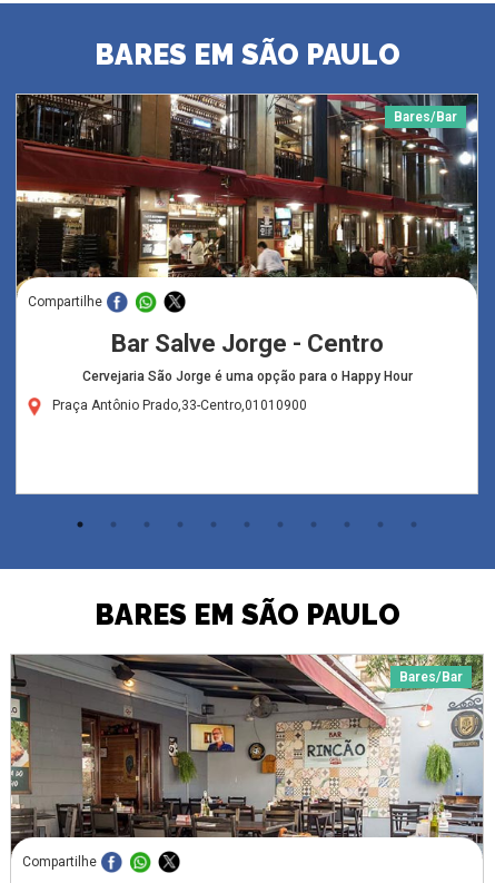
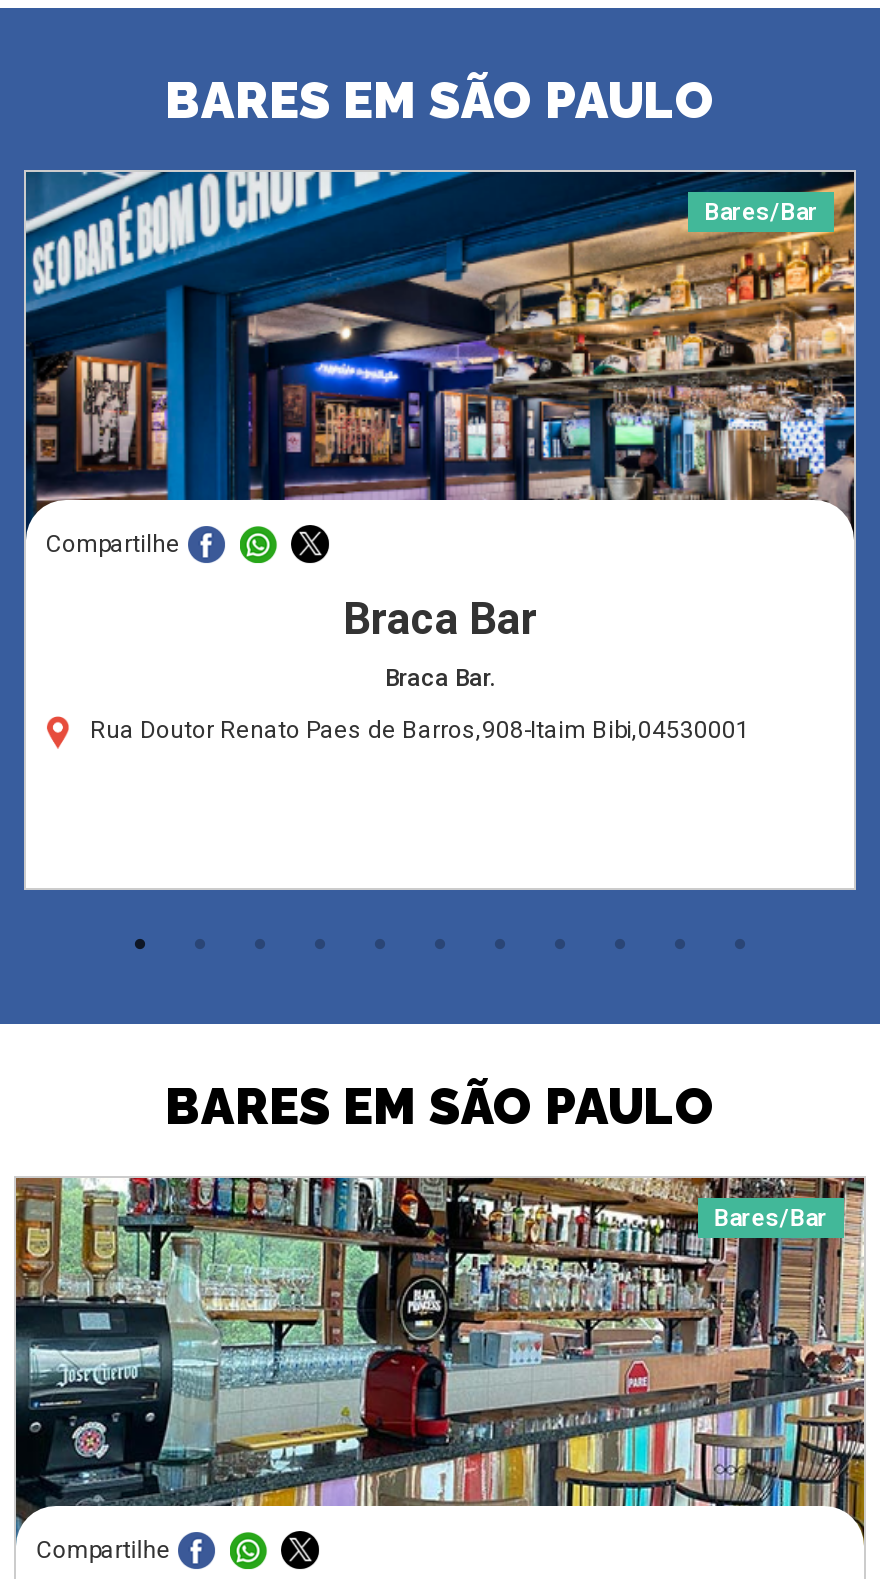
[16,94,478,384] [image] | Bar Salve Jorge - Centro | Cervejaria São Jorge é uma opção para o Happy Hour -> [24,170,856,692] [image] | Braca Bar | Braca Bar.
[52,398,307,413] Praça Antônio Prado,33-Centro,01010900 -> [90,716,750,744] Rua Doutor Renato Paes de Barros,908-Itaim Bibi,04530001
[10,654,484,852] [image] -> [14,1176,866,1538] [image]

